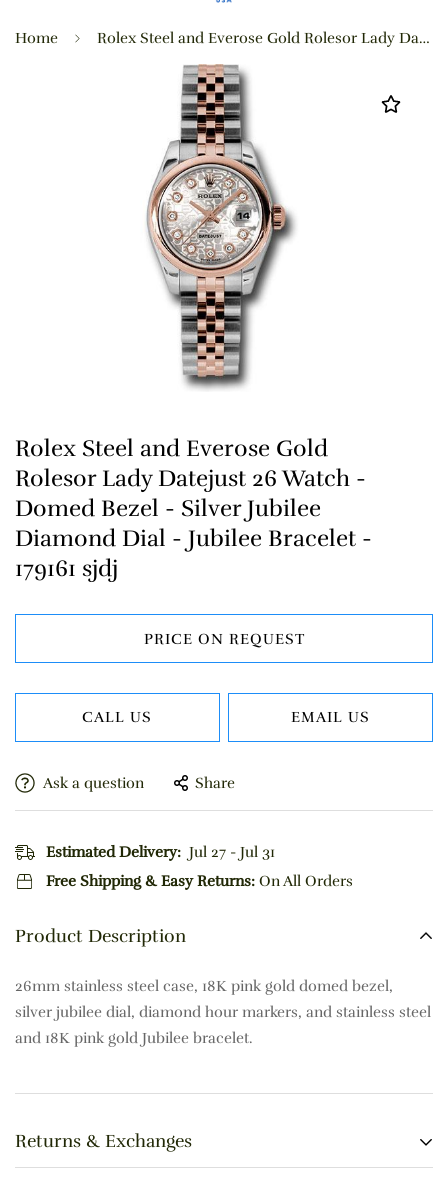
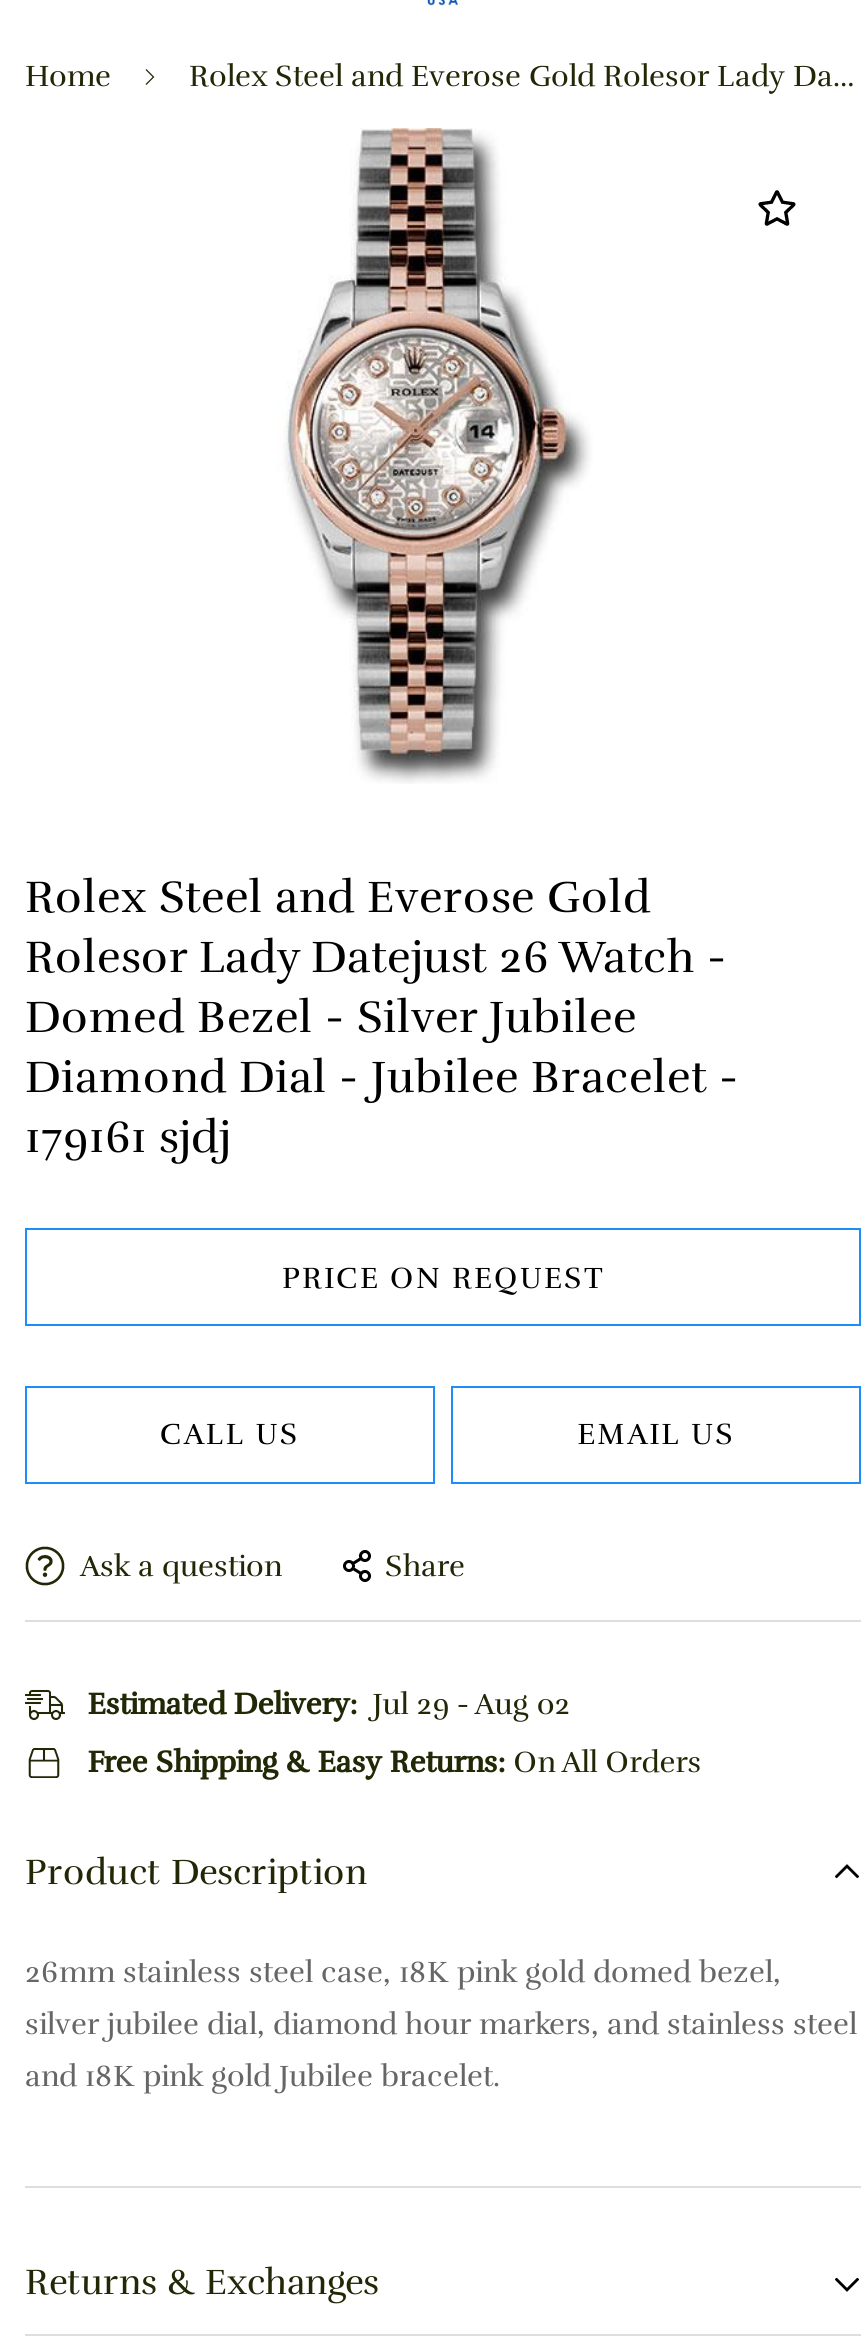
[46,843,275,861] Estimated Delivery: Jul 27 - Jul 31 -> [87,1686,571,1722] Estimated Delivery: Jul 29 - Aug 02

